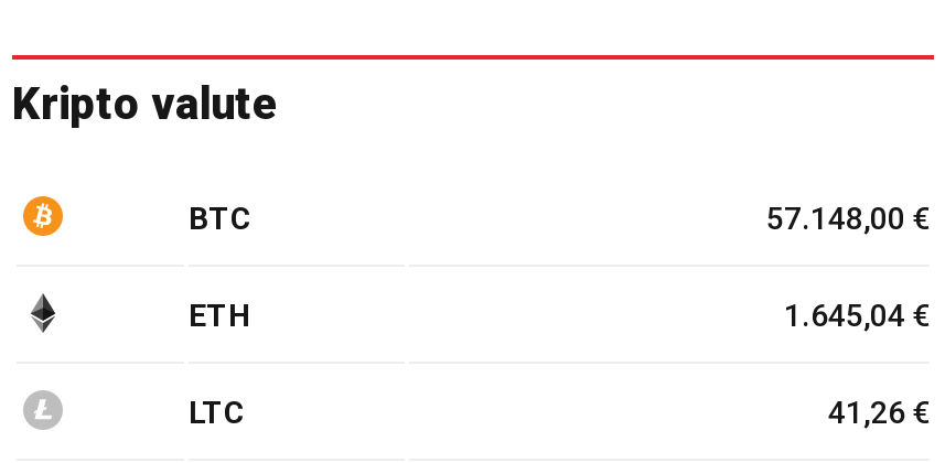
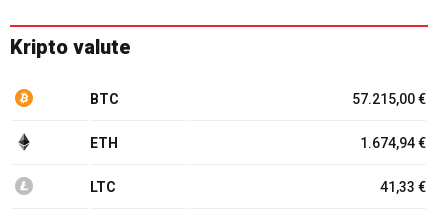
[766,201,930,236] 57.148,00 € -> [352,91,426,107] 57.215,00 €
[784,298,930,333] 1.645,04 € -> [360,135,426,151] 1.674,94 €
[828,395,930,430] 41,26 € -> [380,179,426,195] 41,33 €

